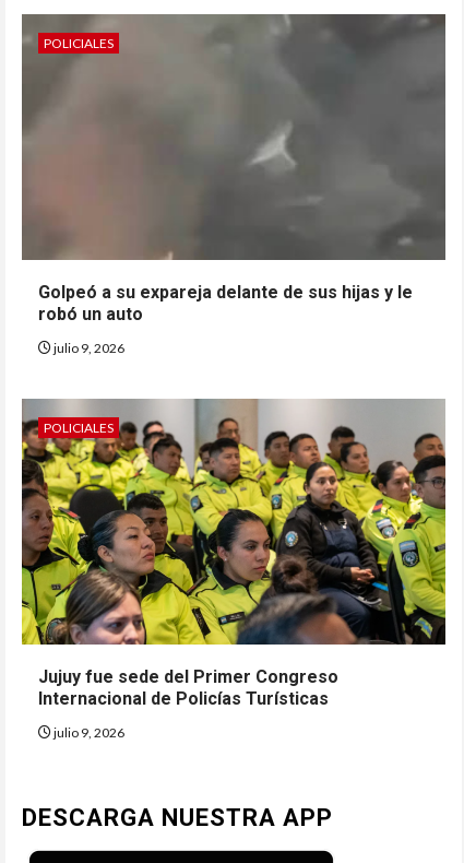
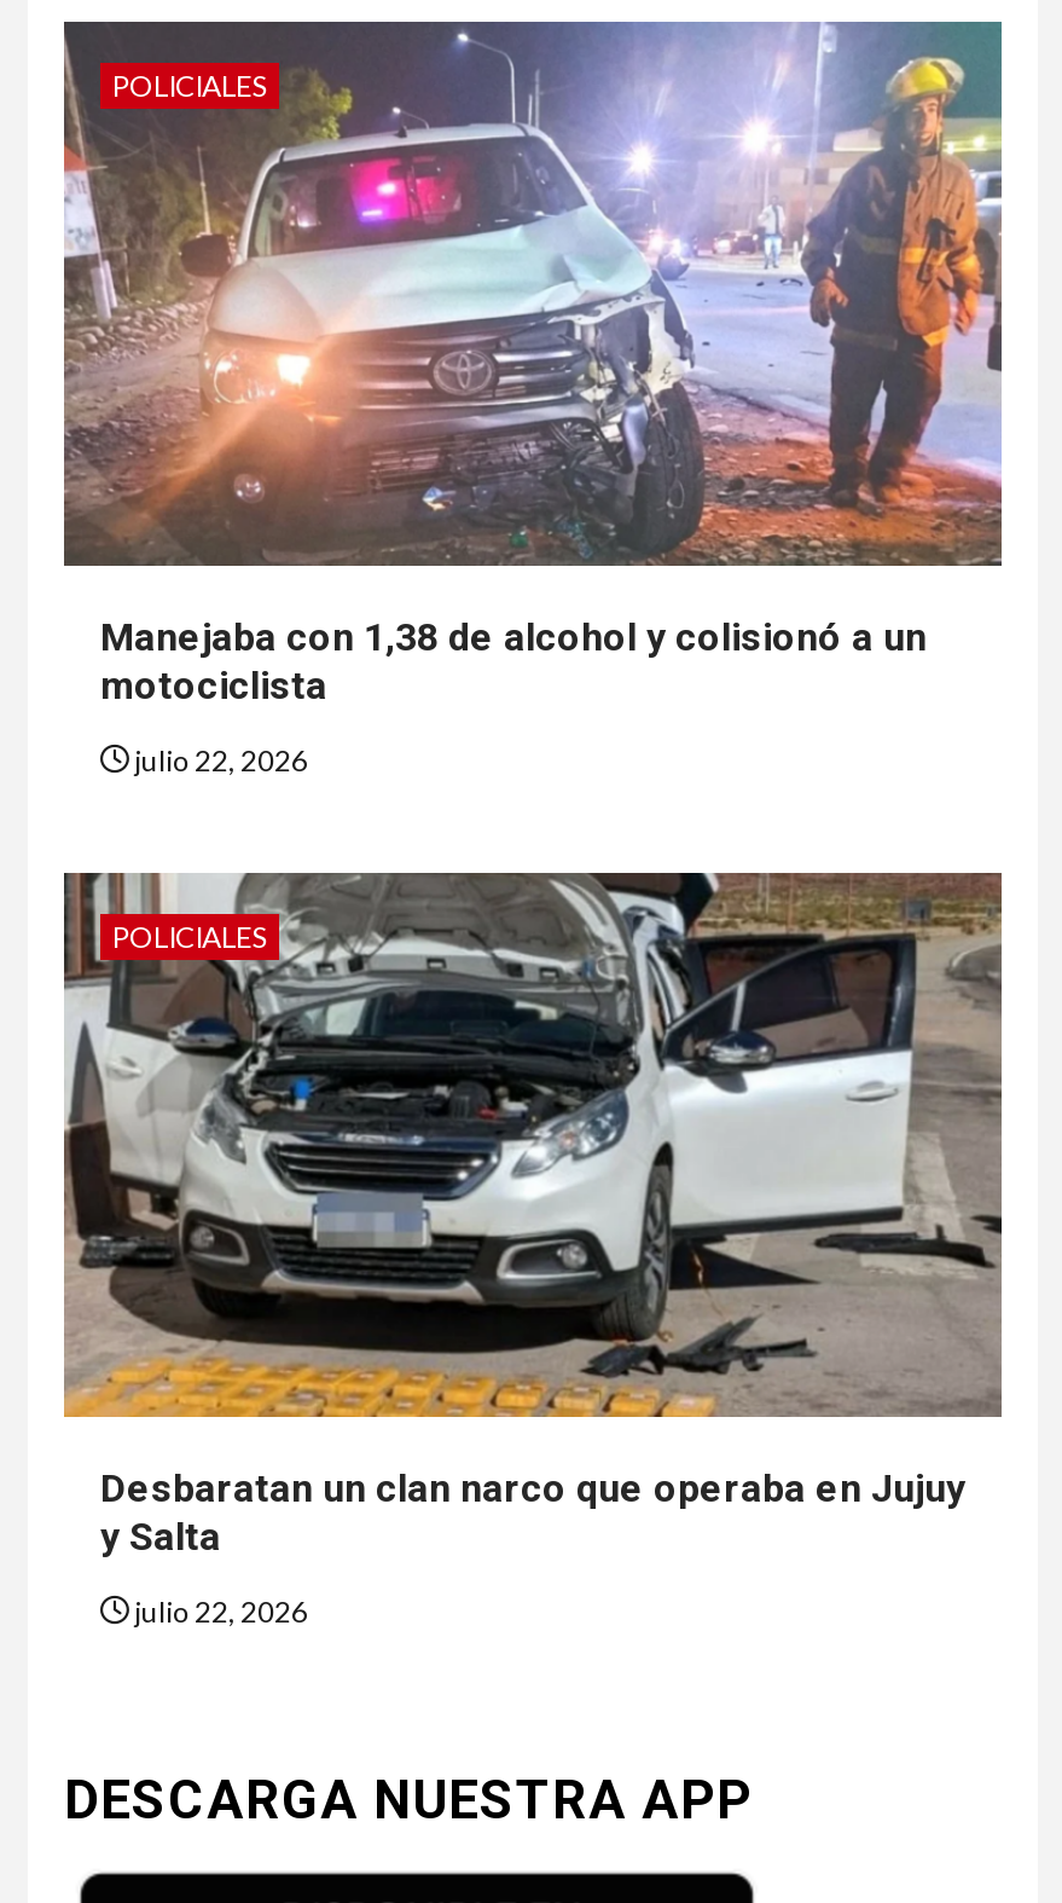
[21,13,447,325] [image] | Golpeó a su expareja delante de sus hijas y le | robó un auto -> [64,22,1002,709] [image] | Manejaba con 1,38 de alcohol y colisionó a un | motociclista
[51,340,124,356] julio 9, 2026 -> [129,743,308,779] julio 22, 2026
[21,399,447,709] [image] | Jujuy fue sede del Primer Congreso | Internacional de Policías Turísticas -> [64,870,1004,1560] [image] | Desbaratan un clan narco que operaba en Jujuy | y Salta
[51,724,124,741] julio 9, 2026 -> [129,1594,308,1630] julio 22, 2026

